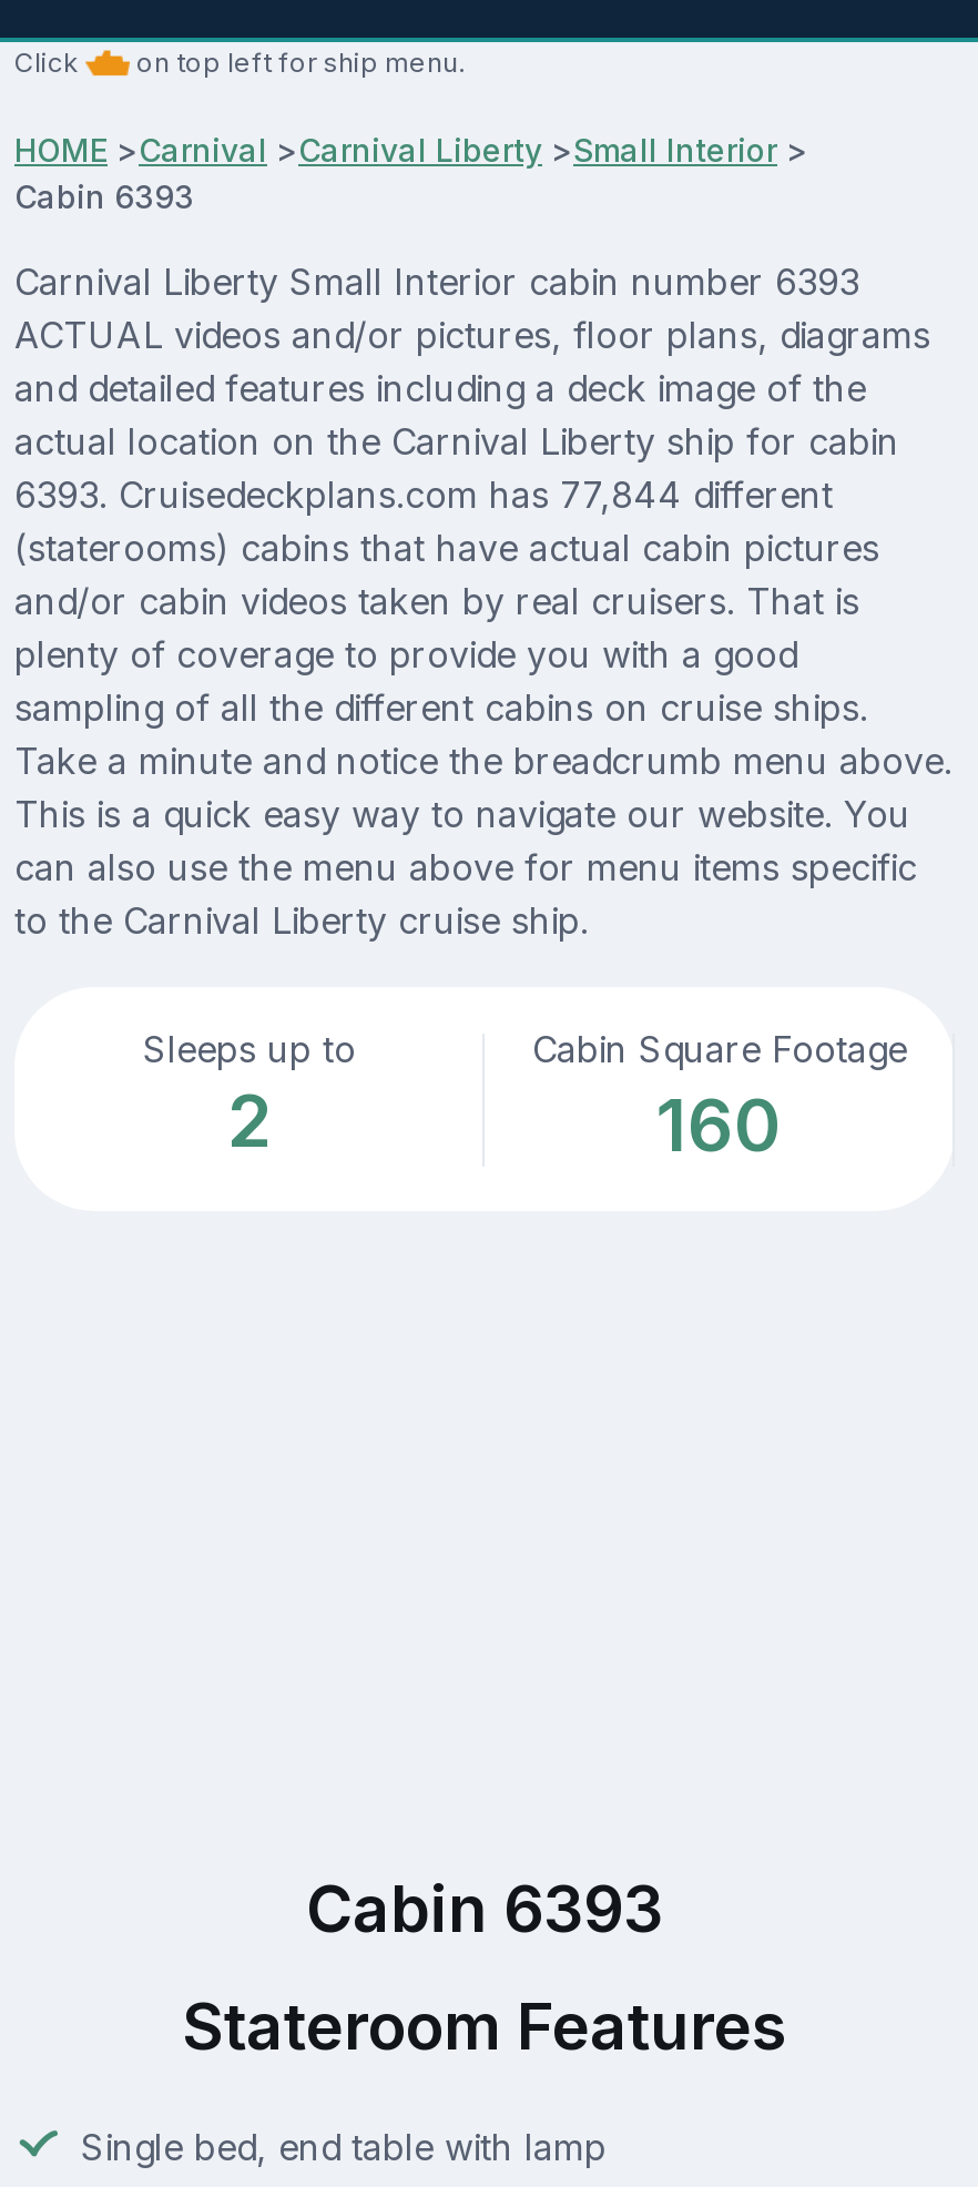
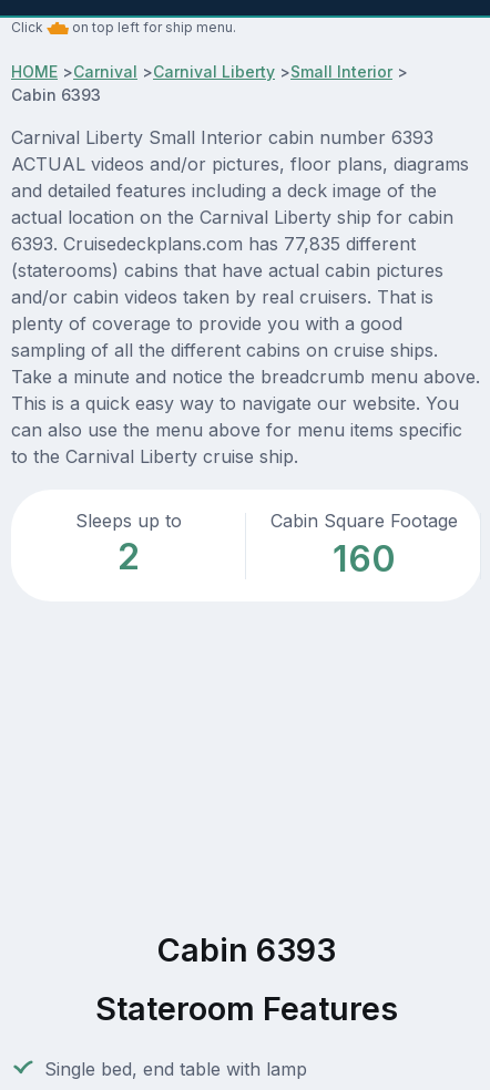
[14,473,833,518] 6393. Cruisedeckplans.com has 77,844 different -> [11,233,416,255] 6393. Cruisedeckplans.com has 77,835 different

